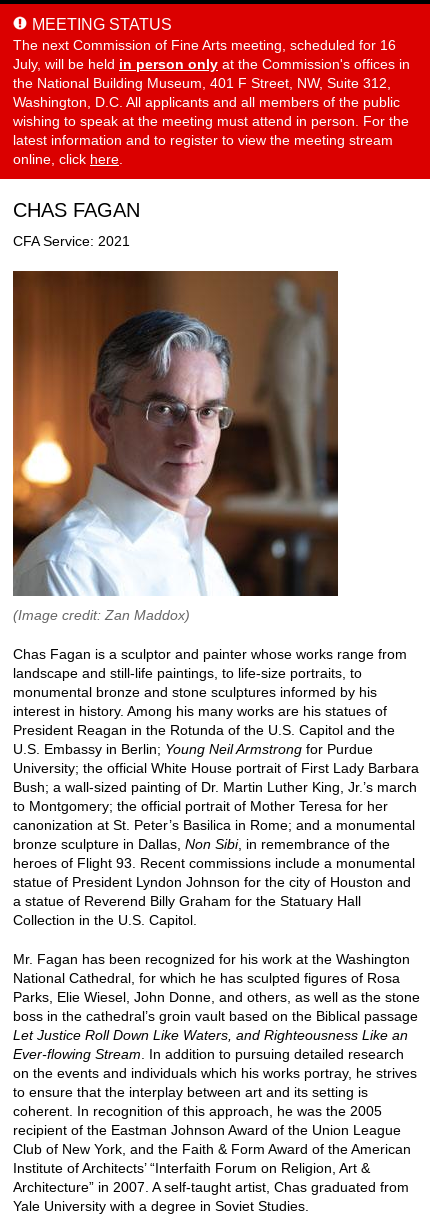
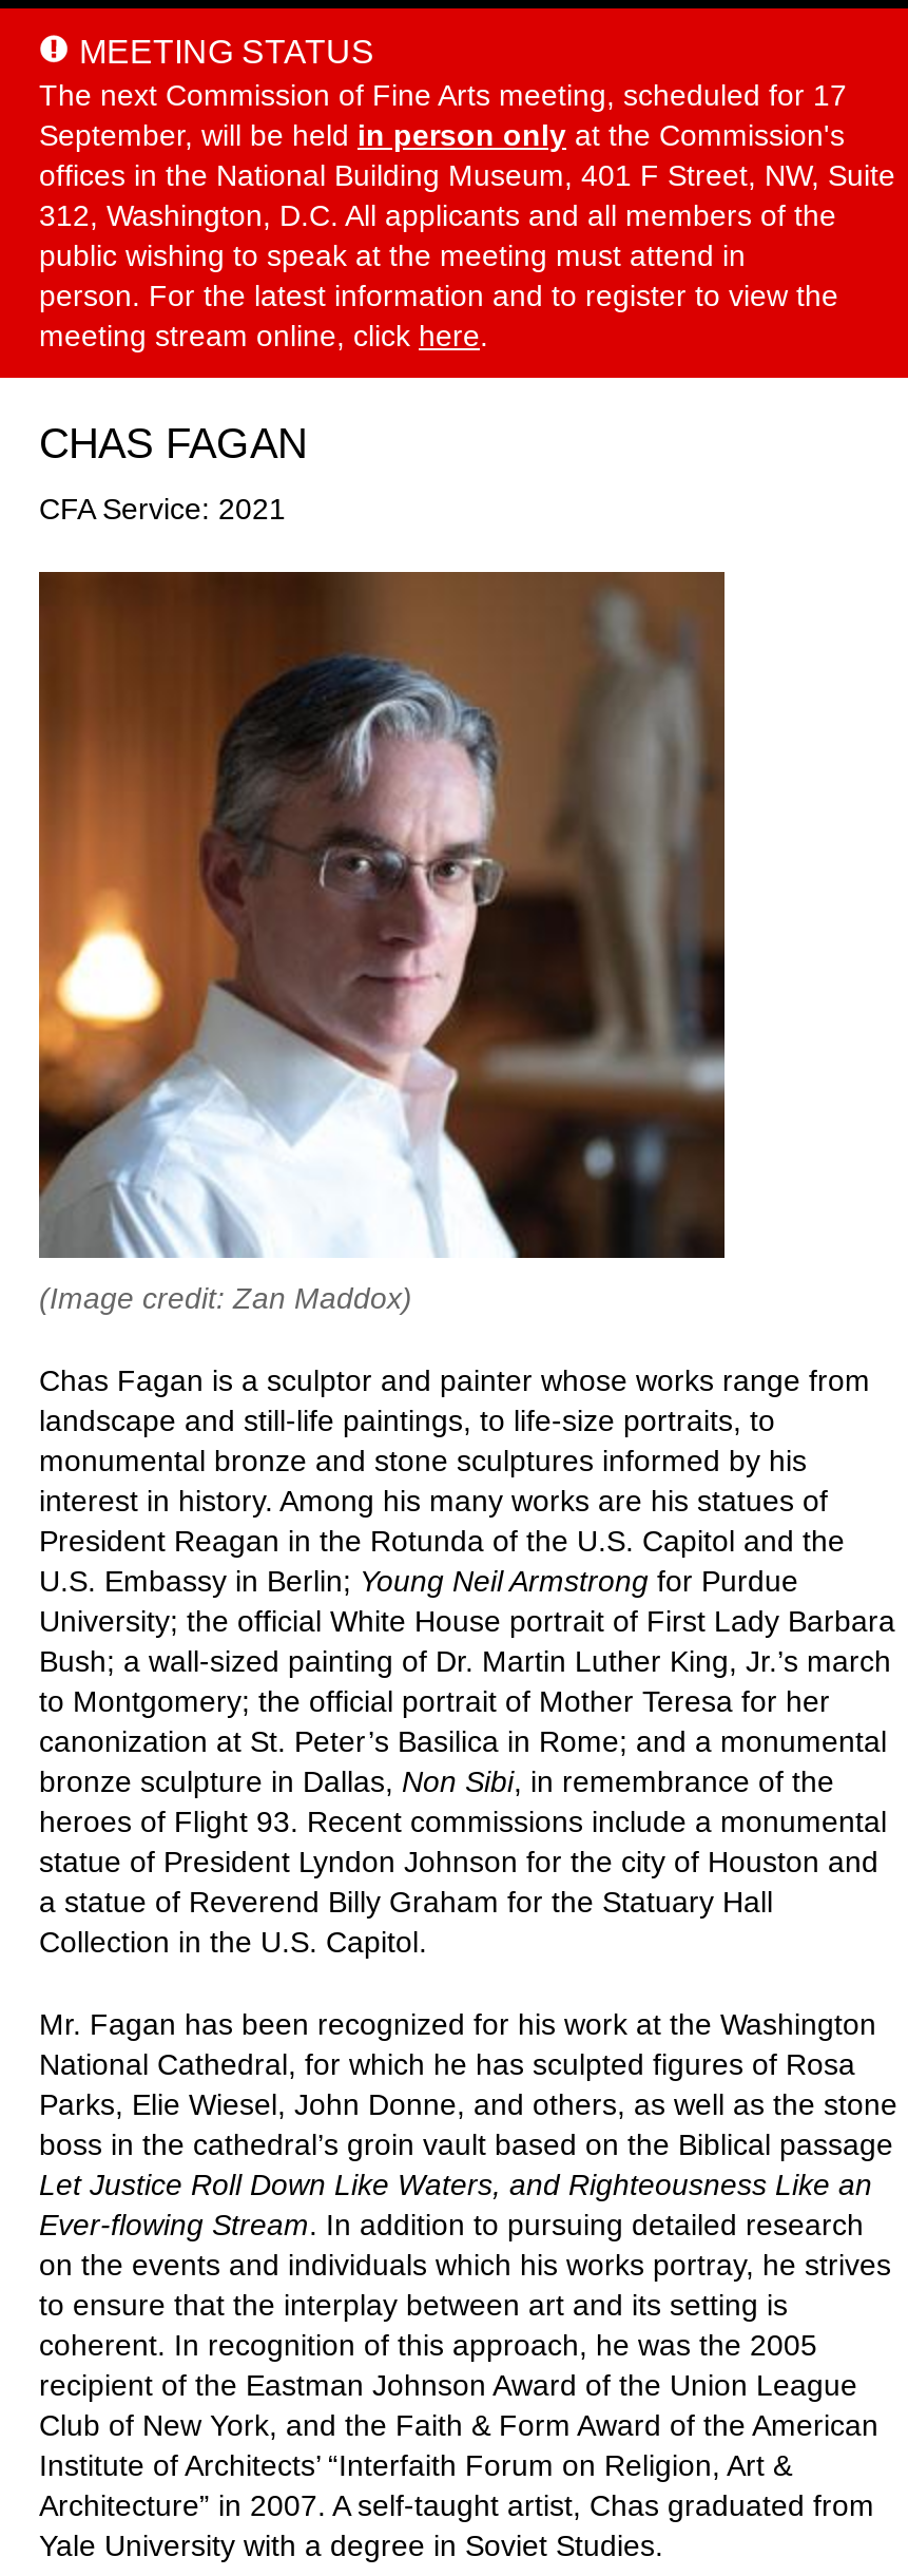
[13,37,410,167] The next Commission of Fine Arts meeting, scheduled for 16 | July, will be held in person only at the Commission's offices in | the National Building Museum, 401 F Street, NW, Suite 312, | Washington, D.C. All applicants and all members of the public | wishing to speak at the meeting must attend in person. For the | latest information and to register to view the meeting stream | online, click here. -> [39,78,895,352] The next Commission of Fine Arts meeting, scheduled for 17 | September, will be held in person only at the Commission's | offices in the National Building Museum, 401 F Street, NW, Suite | 312, Washington, D.C. All applicants and all members of the | public wishing to speak at the meeting must attend in | person. For the latest information and to register to view the | meeting stream online, click here.

